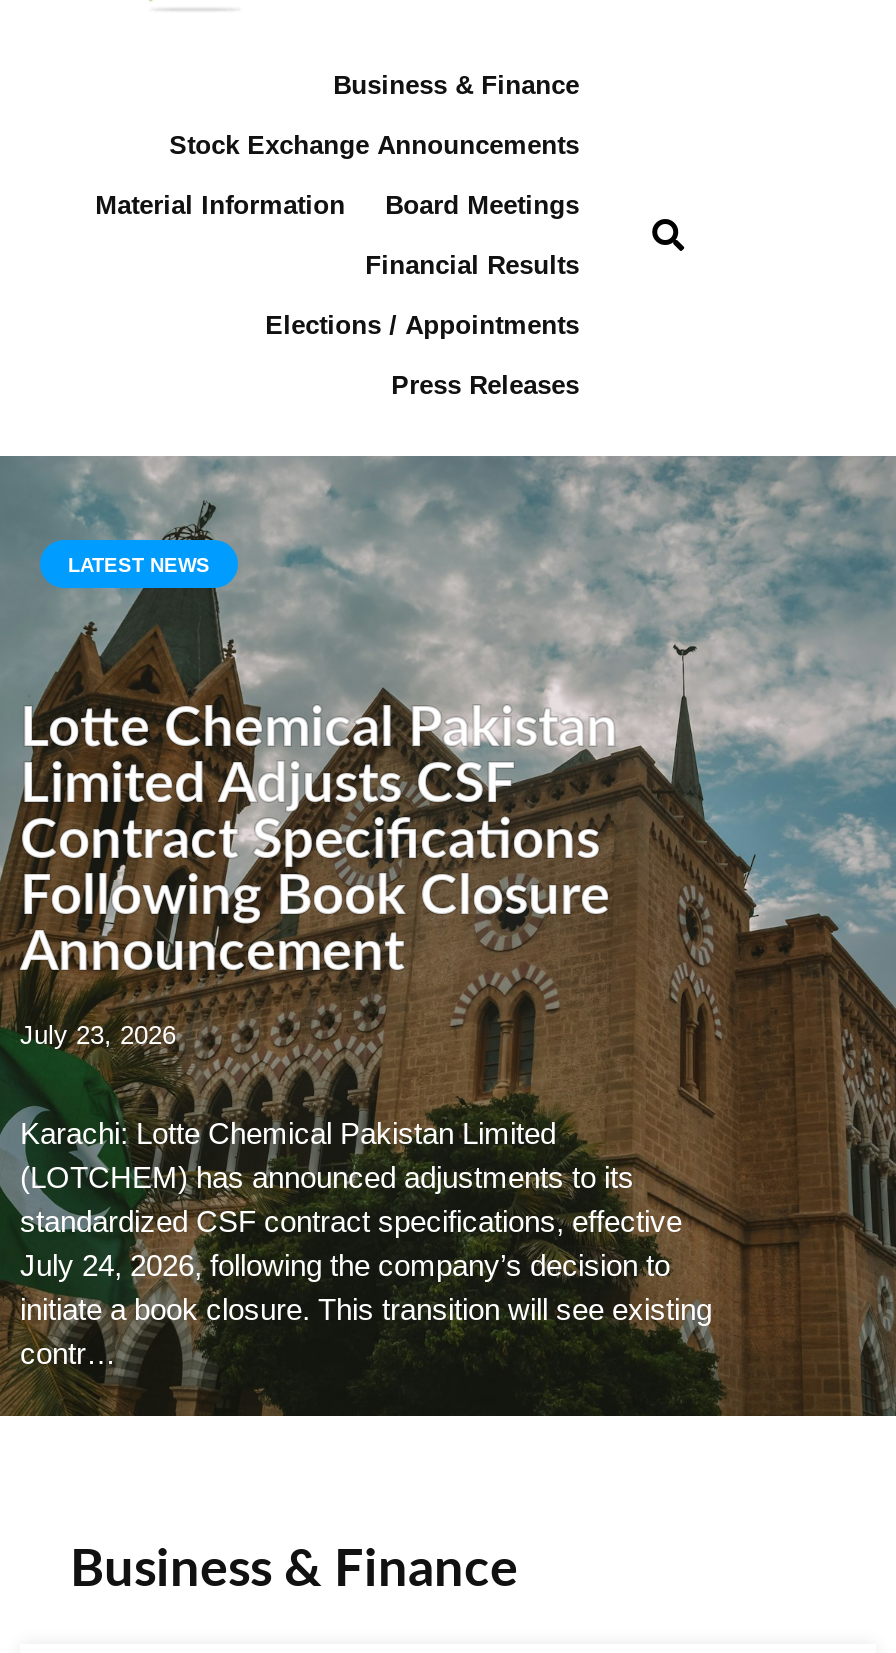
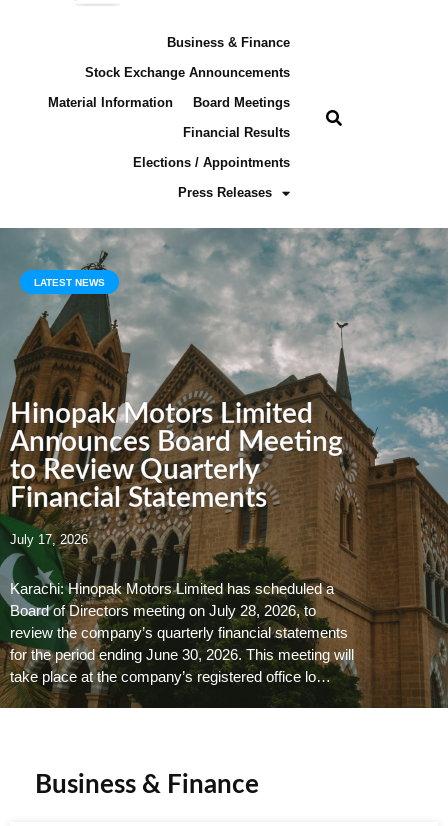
[20,701,618,981] Lotte Chemical Pakistan | Limited Adjusts CSF | Contract Specifications | Following Book Closure | Announcement -> [10,400,343,512] Hinopak Motors Limited | Announces Board Meeting | to Review Quarterly | Financial Statements
[20,1021,176,1051] July 23, 2026 -> [10,532,88,547] July 17, 2026
[20,1117,712,1371] Karachi: Lotte Chemical Pakistan Limited | (LOTCHEM) has announced adjustments to its | standardized CSF contract specifications, effective | July 24, 2026, following the company’s decision to | initiate a book closure. This transition will see existing | contr… -> [10,580,354,685] Karachi: Hinopak Motors Limited has scheduled a | Board of Directors meeting on July 28, 2026, to | review the company’s quarterly financial statements | for the period ending June 30, 2026. This meeting will | take place at the company’s registered office lo…

